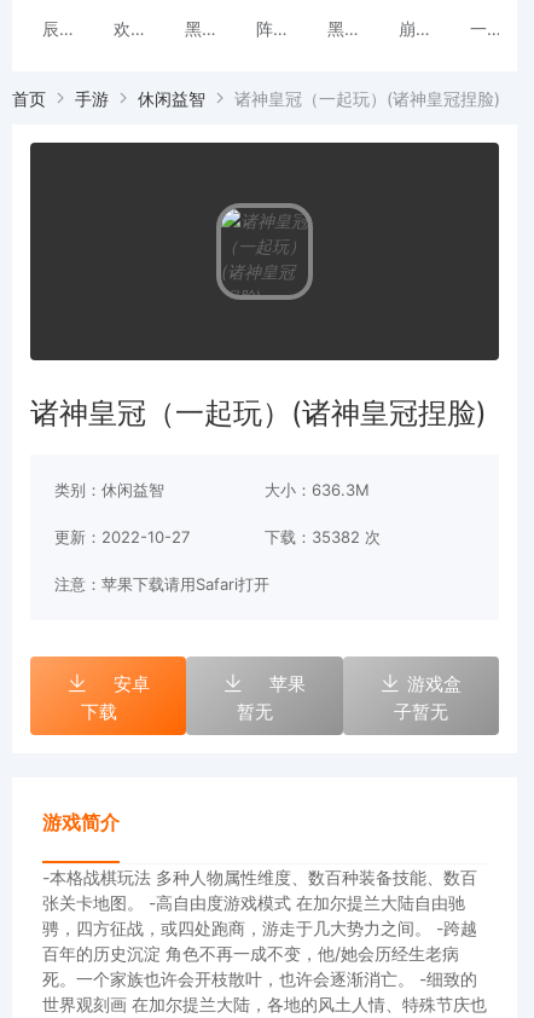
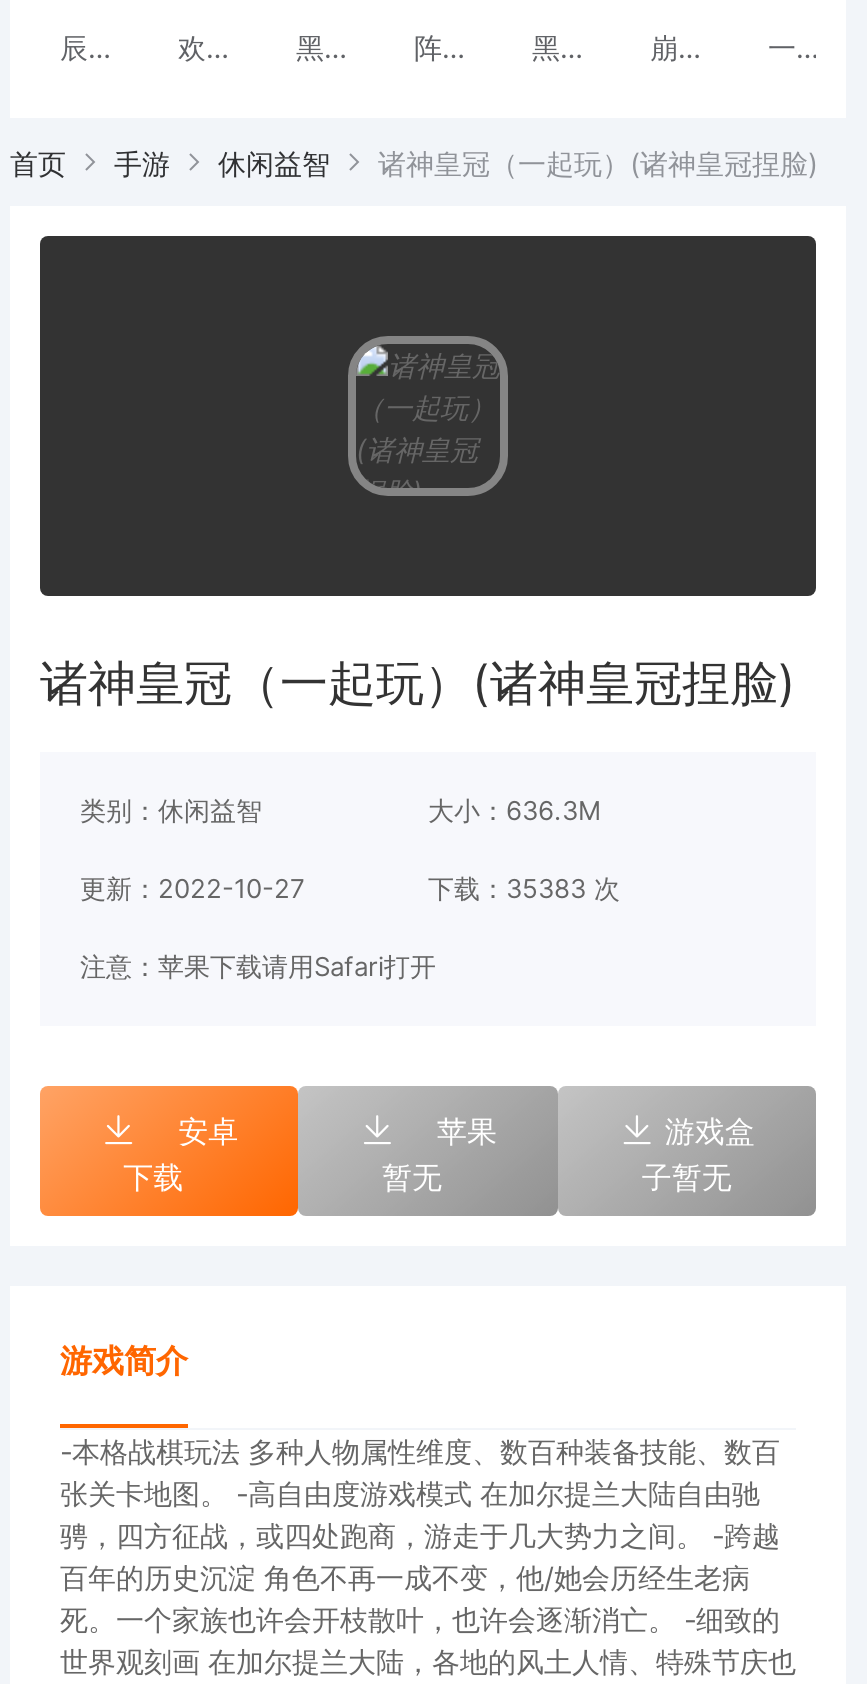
[265,527,381,546] 下载：35382 次 -> [428,872,620,904] 下载：35383 次

